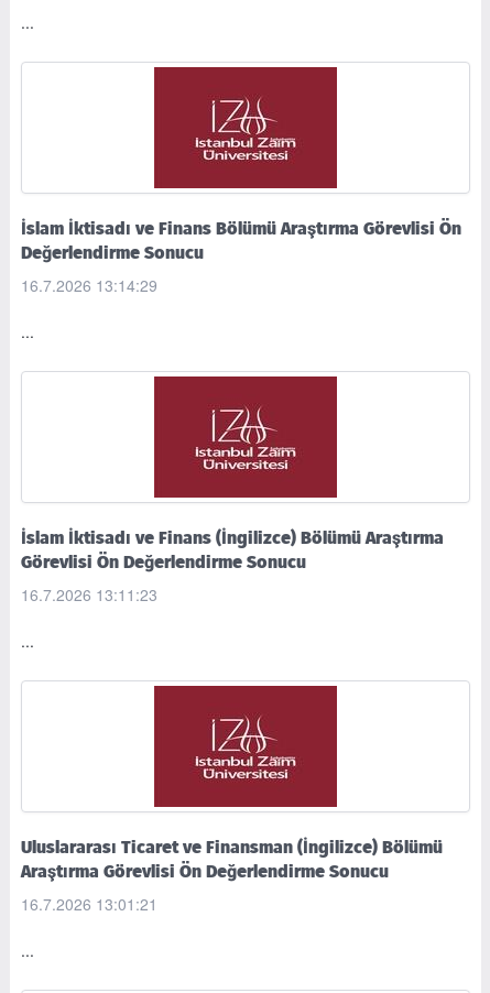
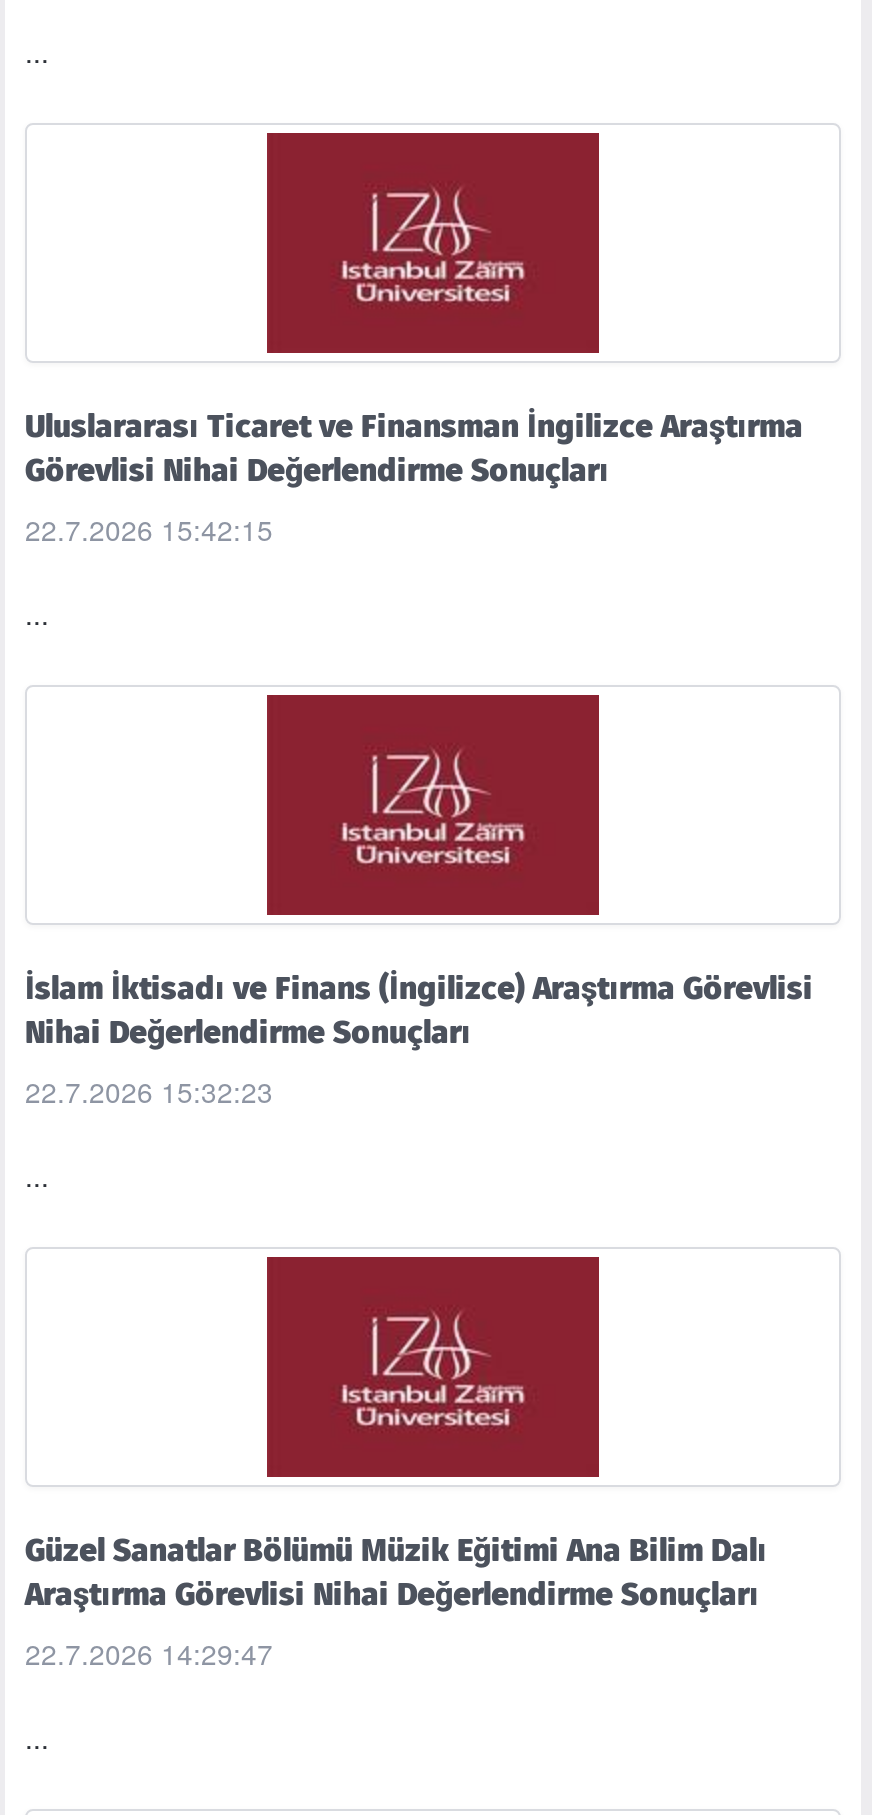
[21,217,461,296] İslam İktisadı ve Finans Bölümü Araştırma Görevlisi Ön | Değerlendirme Sonucu | 16.7.2026 13:14:29 -> [25,405,803,549] Uluslararası Ticaret ve Finansman İngilizce Araştırma | Görevlisi Nihai Değerlendirme Sonuçları | 22.7.2026 15:42:15
[21,526,444,605] İslam İktisadı ve Finans (İngilizce) Bölümü Araştırma | Görevlisi Ön Değerlendirme Sonucu | 16.7.2026 13:11:23 -> [25,967,813,1111] İslam İktisadı ve Finans (İngilizce) Araştırma Görevlisi | Nihai Değerlendirme Sonuçları | 22.7.2026 15:32:23
[21,836,443,915] Uluslararası Ticaret ve Finansman (İngilizce) Bölümü | Araştırma Görevlisi Ön Değerlendirme Sonucu | 16.7.2026 13:01:21 -> [25,1529,767,1673] Güzel Sanatlar Bölümü Müzik Eğitimi Ana Bilim Dalı | Araştırma Görevlisi Nihai Değerlendirme Sonuçları | 22.7.2026 14:29:47

